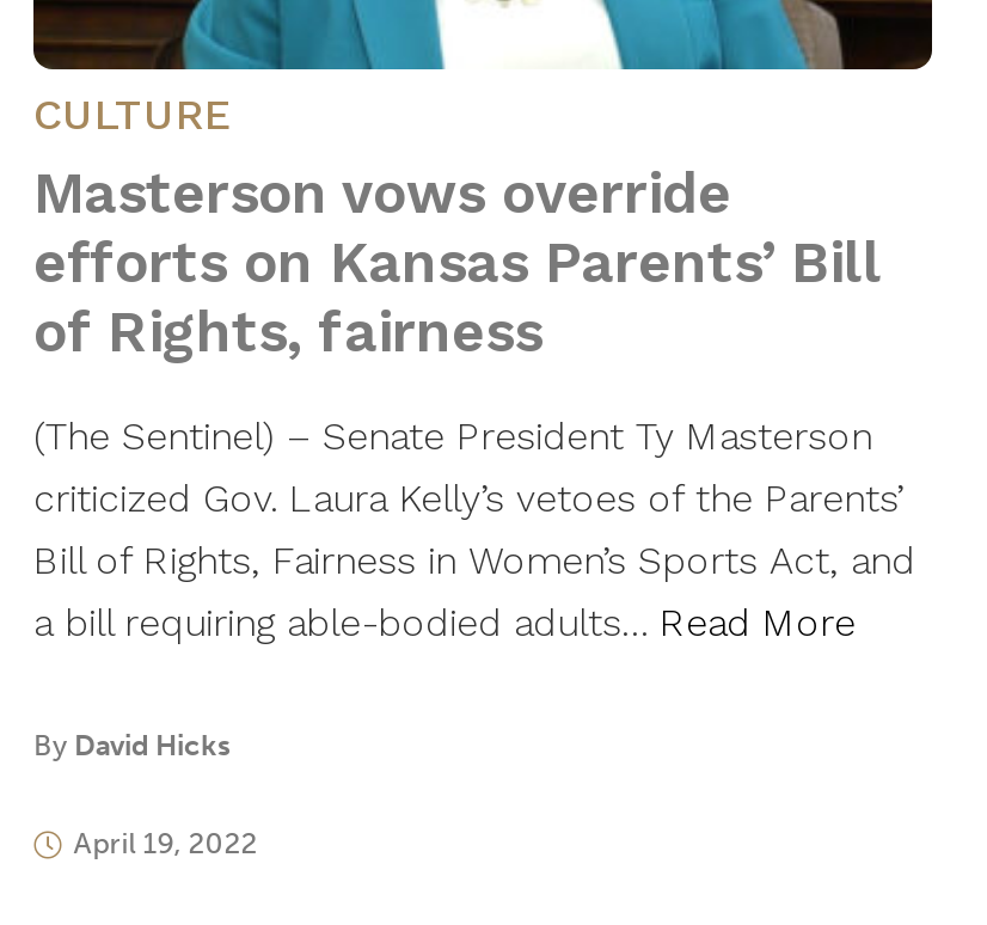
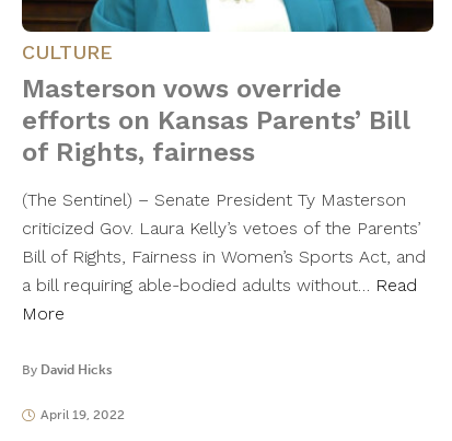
[33,600,856,646] a bill requiring able-bodied adults… Read More -> [22,275,417,324] a bill requiring able-bodied adults without… Read | More

